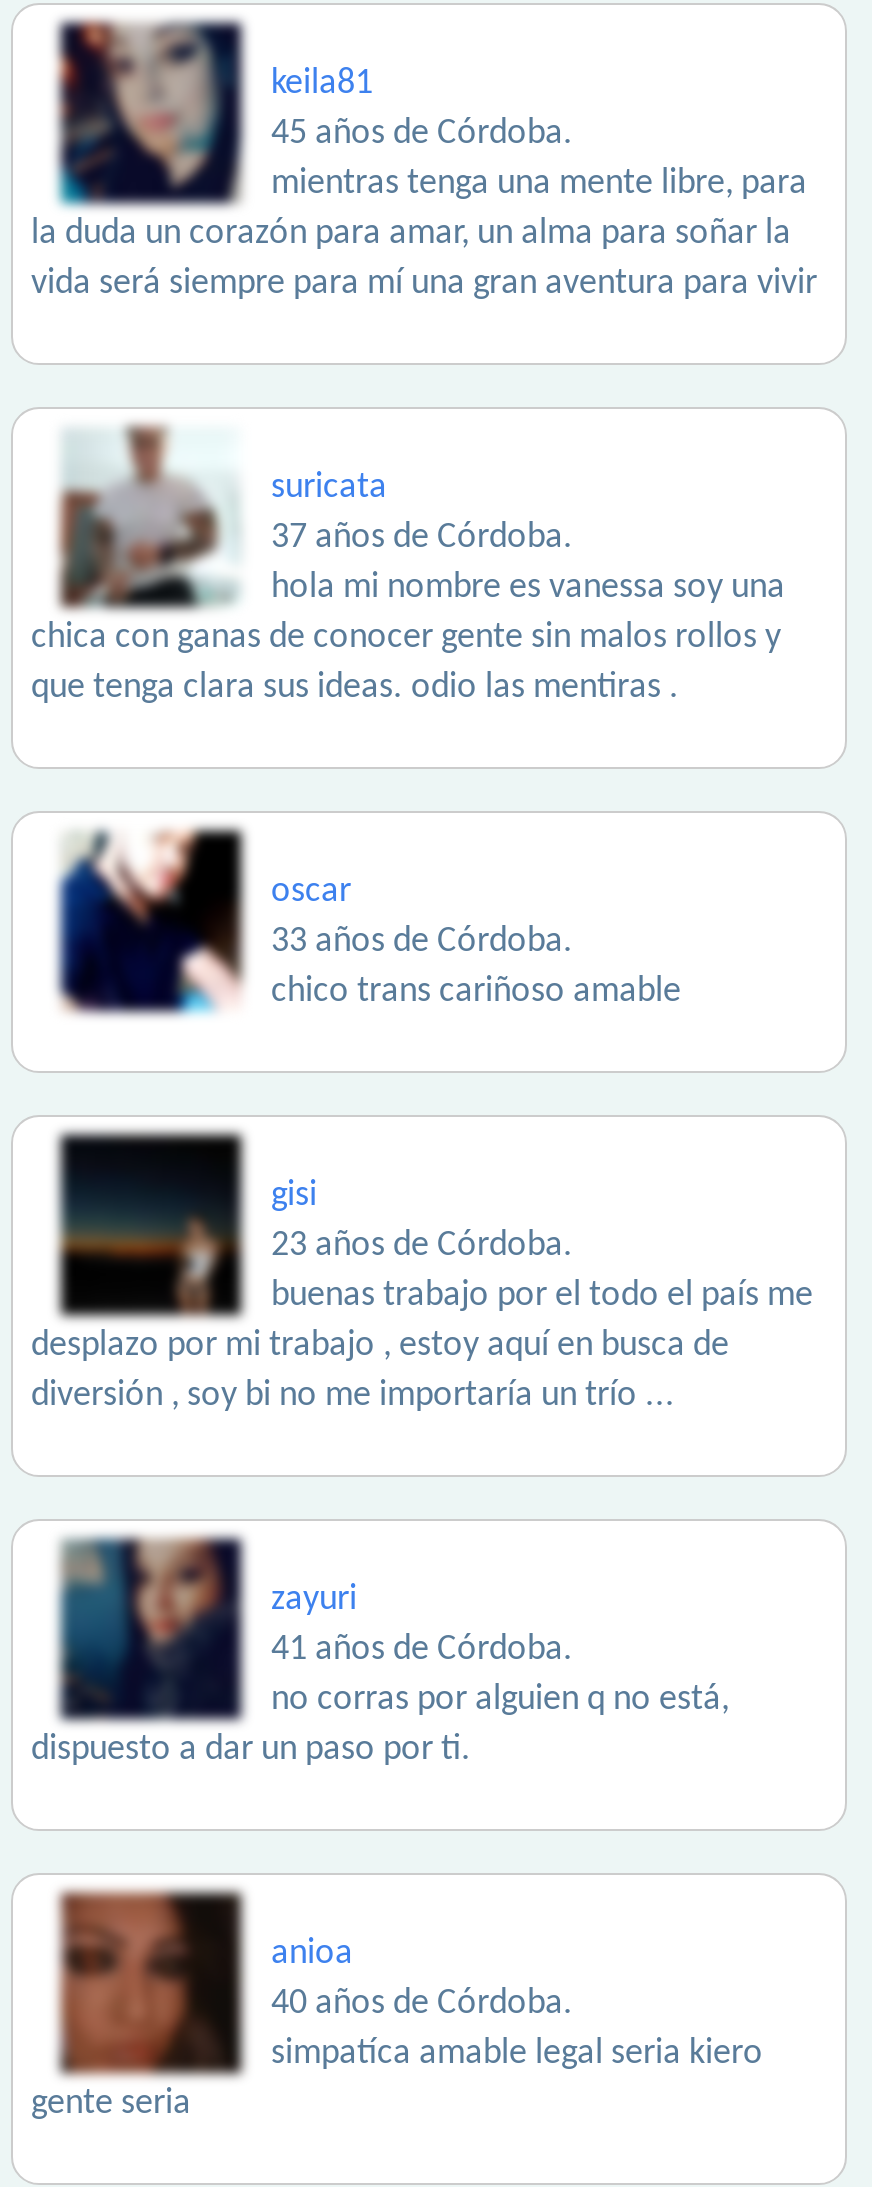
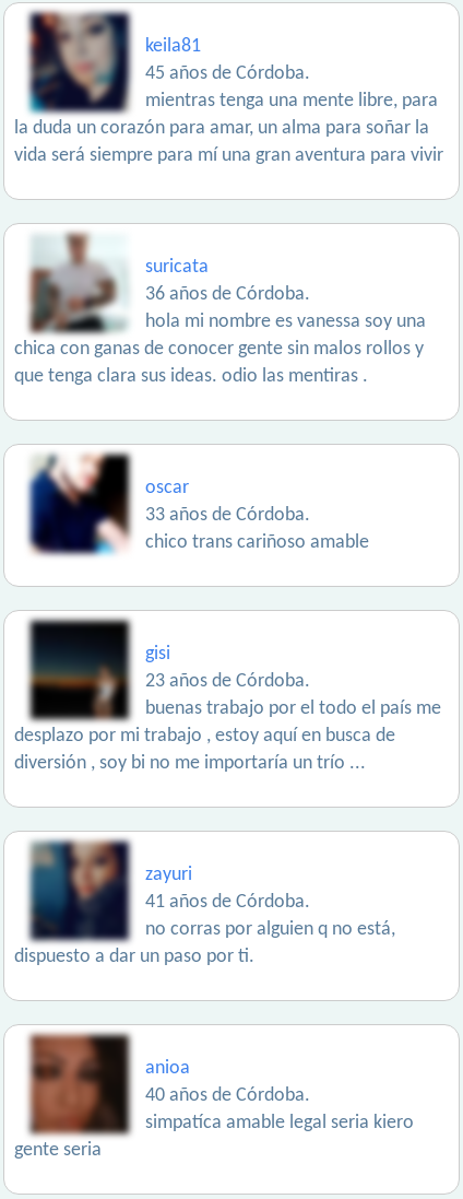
[271,519,573,557] 37 años de Córdoba. -> [145,284,310,305] 36 años de Córdoba.

